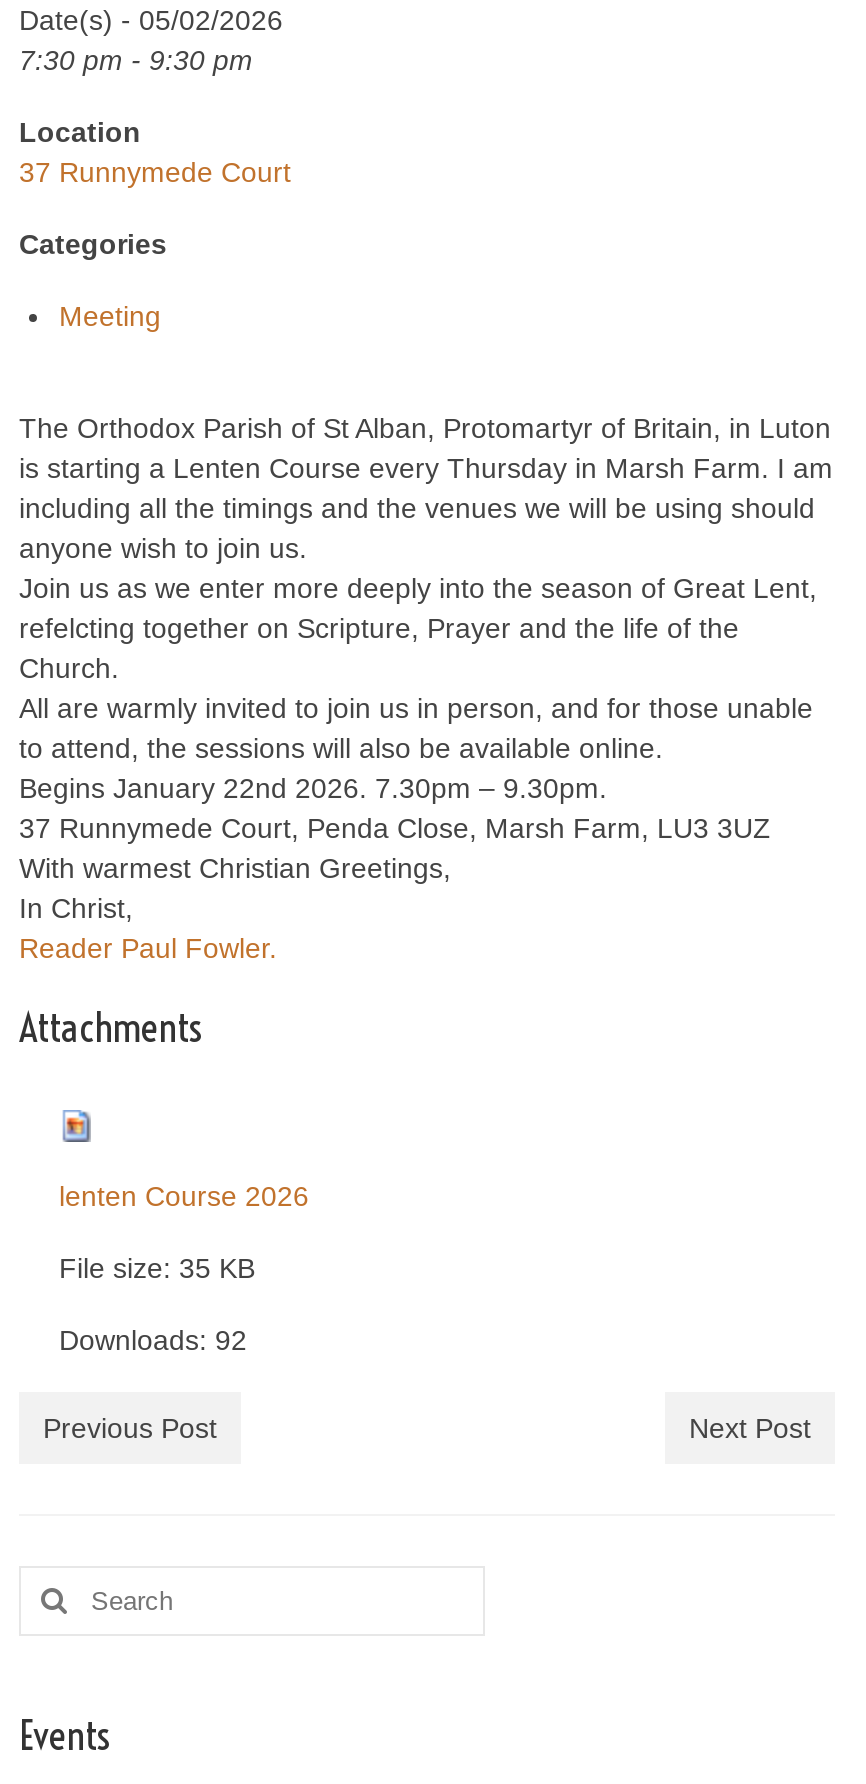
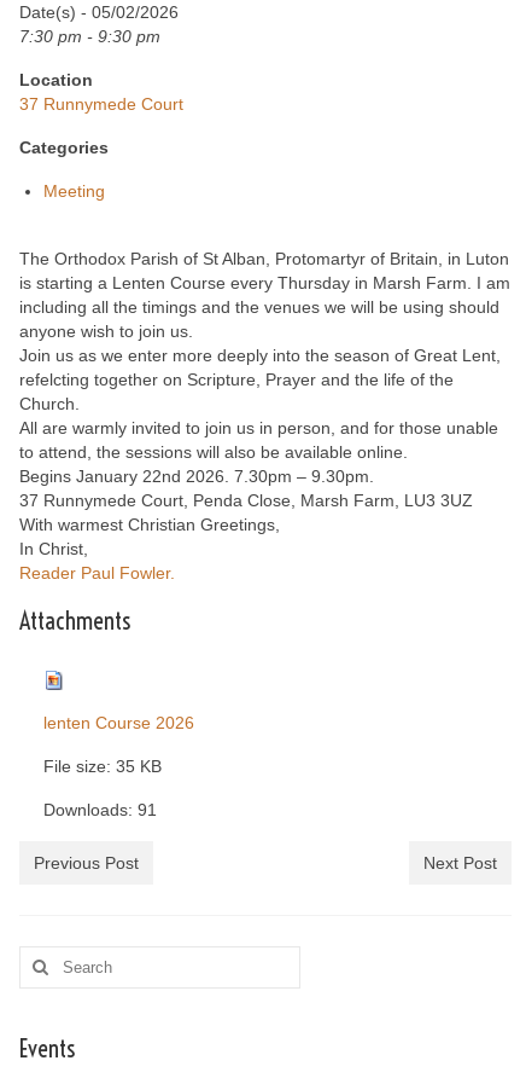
[59,1324,247,1356] Downloads: 92 -> [43,800,157,820] Downloads: 91

